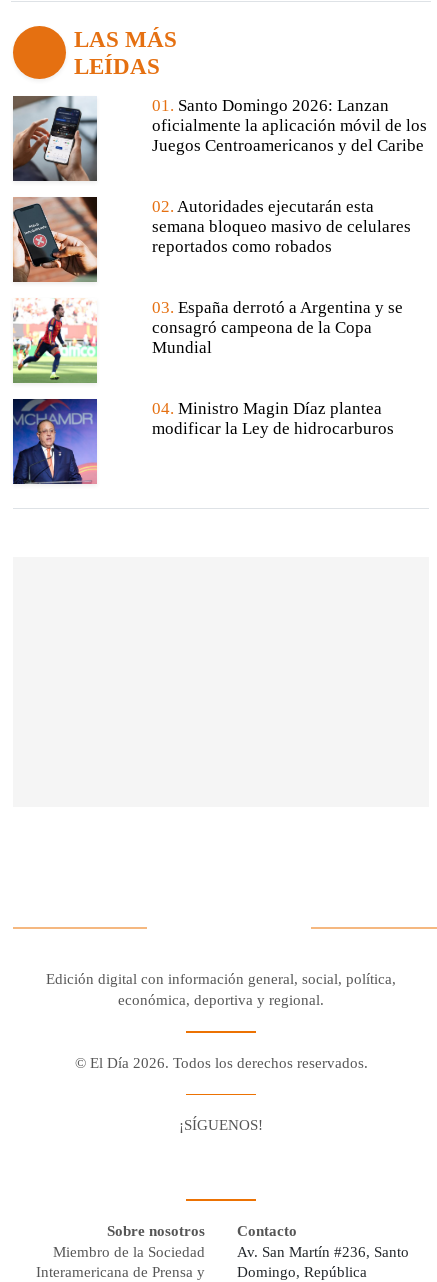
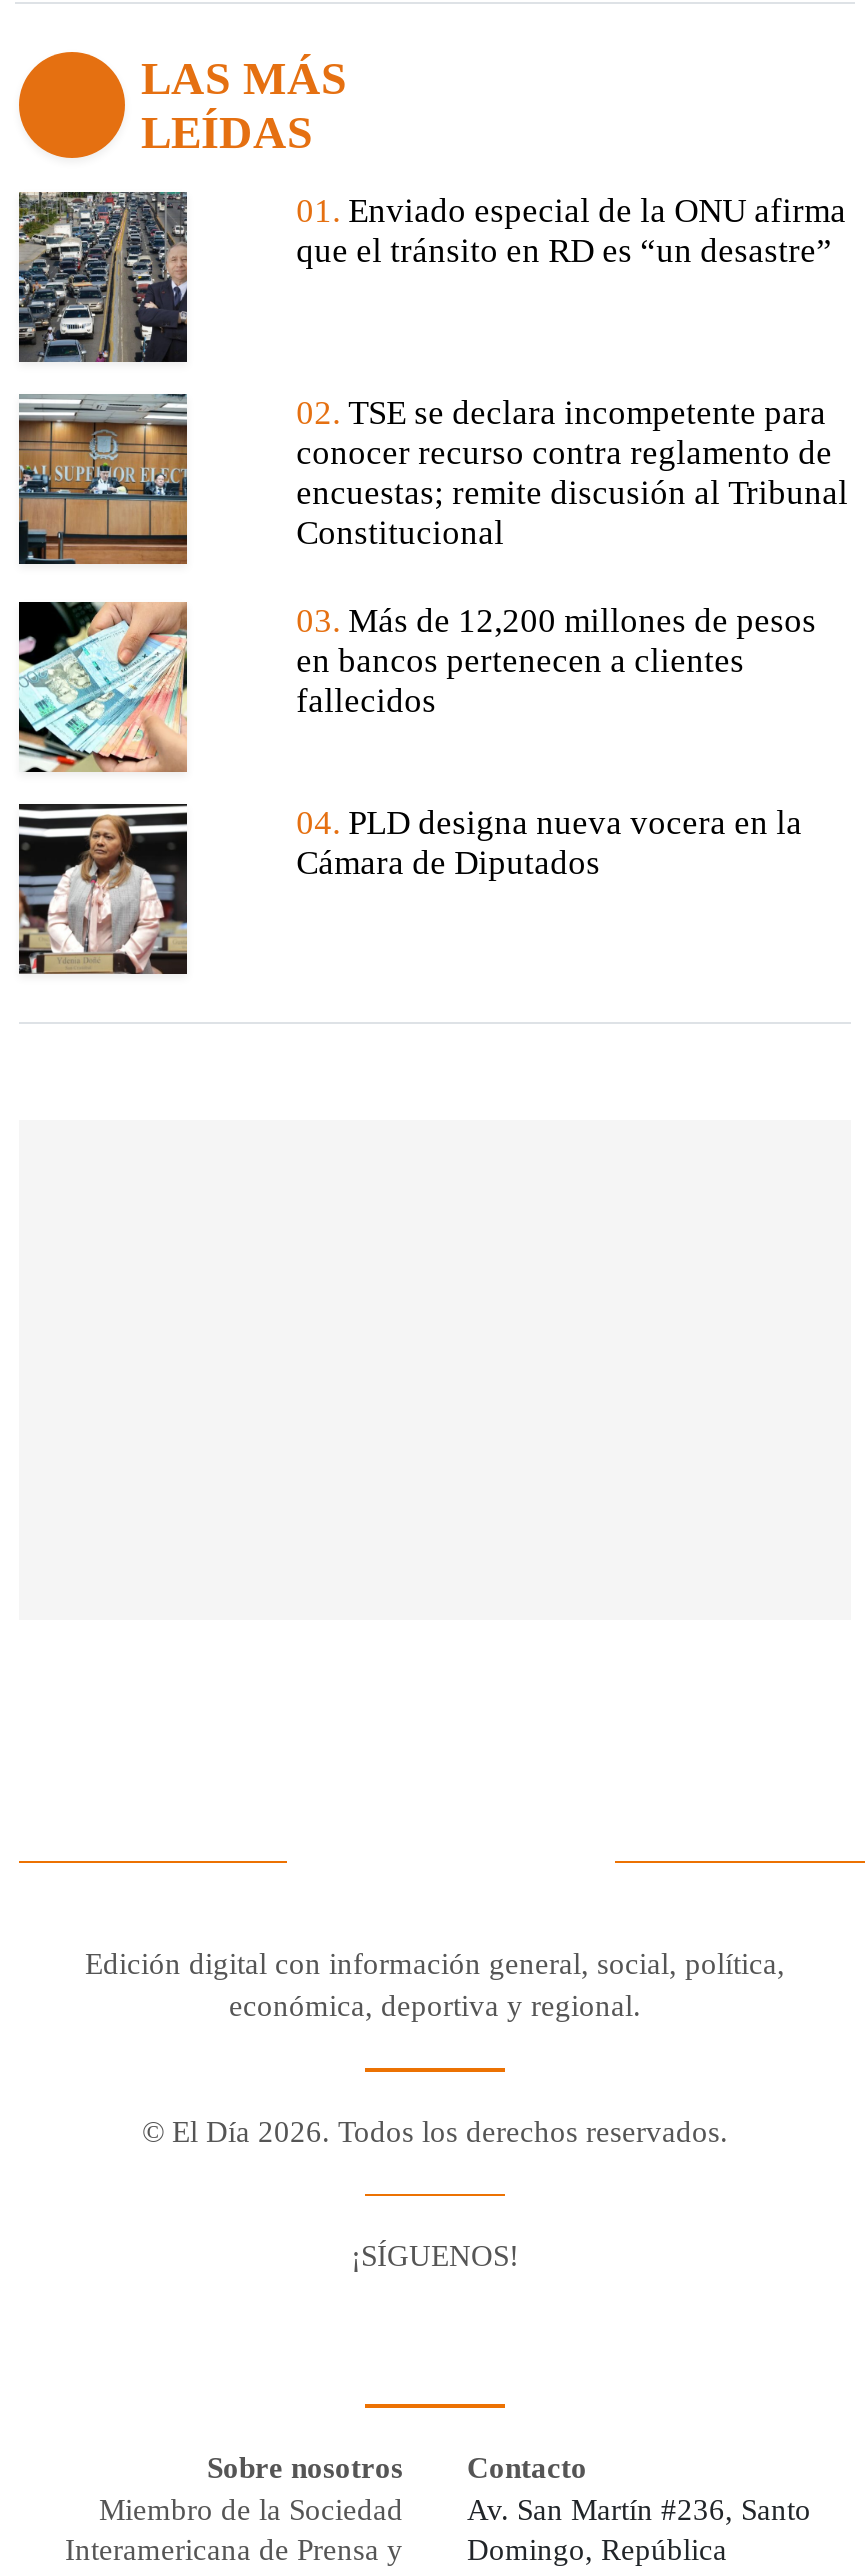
[13,96,97,182] [image] -> [17,190,189,364] [image]
[152,96,427,155] 01. Santo Domingo 2026: Lanzan | oficialmente la aplicación móvil de los | Juegos Centroamericanos y del Caribe -> [296,192,846,270] 01. Enviado especial de la ONU afirma | que el tránsito en RD es “un desastre”
[12,196,98,283] [image] -> [17,392,189,566] [image]
[152,197,411,256] 02. Autoridades ejecutarán esta | semana bloqueo masivo de celulares | reportados como robados -> [296,394,848,552] 02. TSE se declara incompetente para | conocer recurso contra reglamento de | encuestas; remite discusión al Tribunal | Constitucional
[12,299,97,384] [image] -> [17,600,189,774] [image]
[152,298,403,357] 03. España derrotó a Argentina y se | consagró campeona de la Copa | Mundial -> [296,602,816,720] 03. Más de 12,200 millones de pesos | en bancos pertenecen a clientes | fallecidos
[12,399,98,485] [image] -> [17,804,189,976] [image]
[152,399,394,438] 04. Ministro Magin Díaz plantea | modificar la Ley de hidrocarburos -> [296,804,802,882] 04. PLD designa nueva vocera en la | Cámara de Diputados

